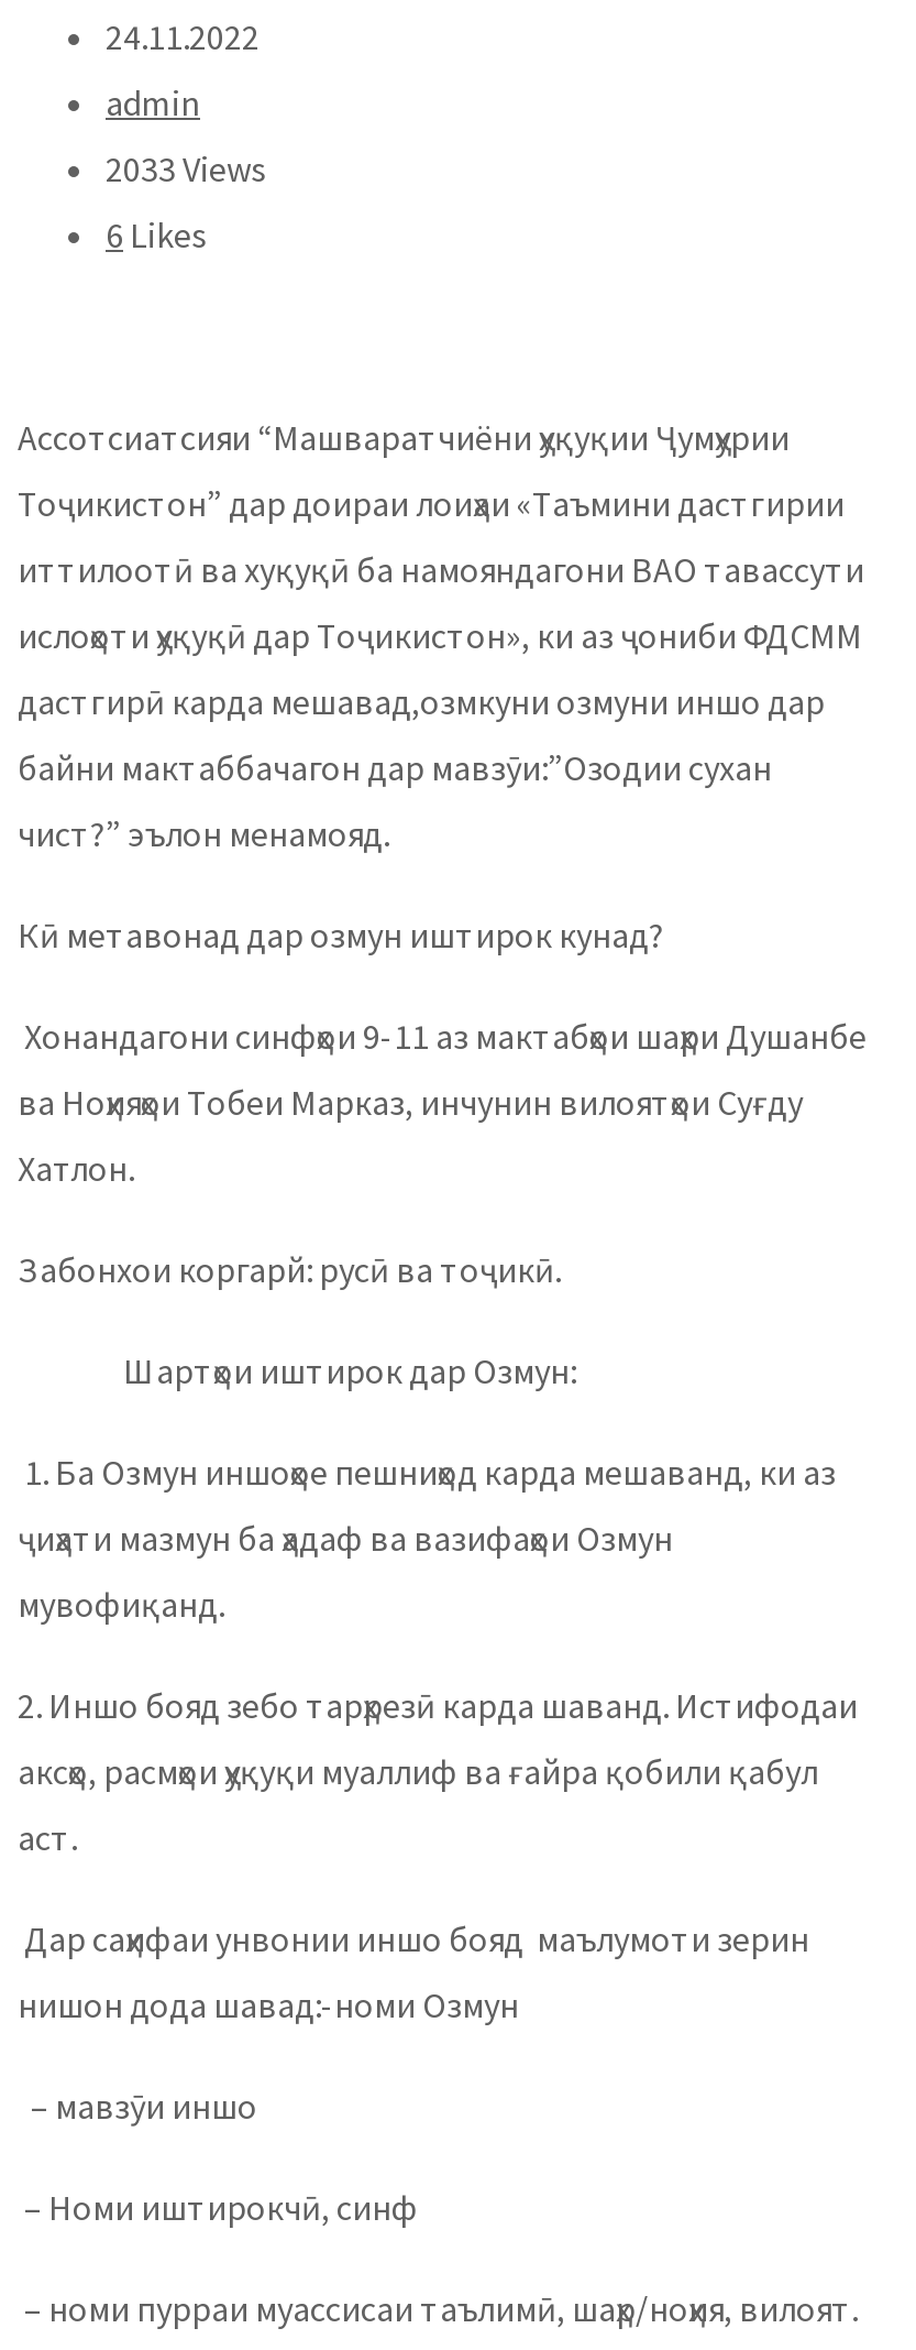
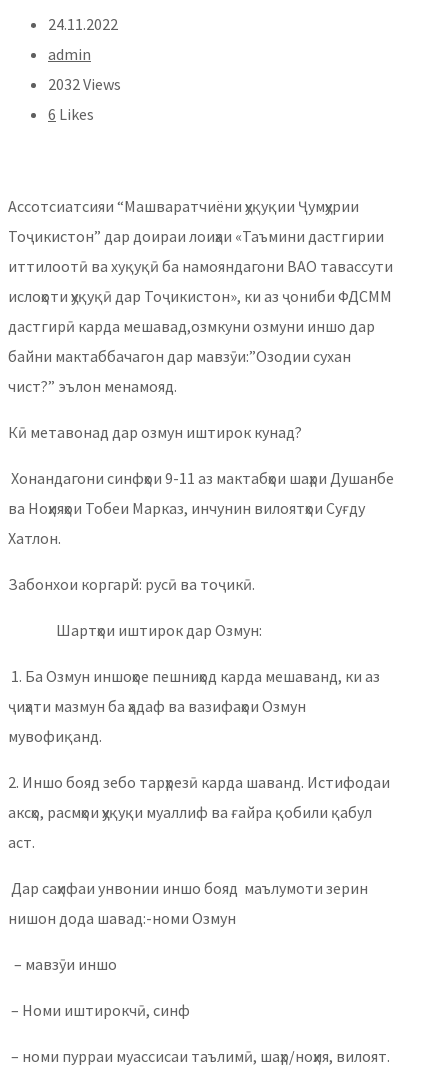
[106,146,266,190] 2033 Views -> [48,74,121,94] 2032 Views

